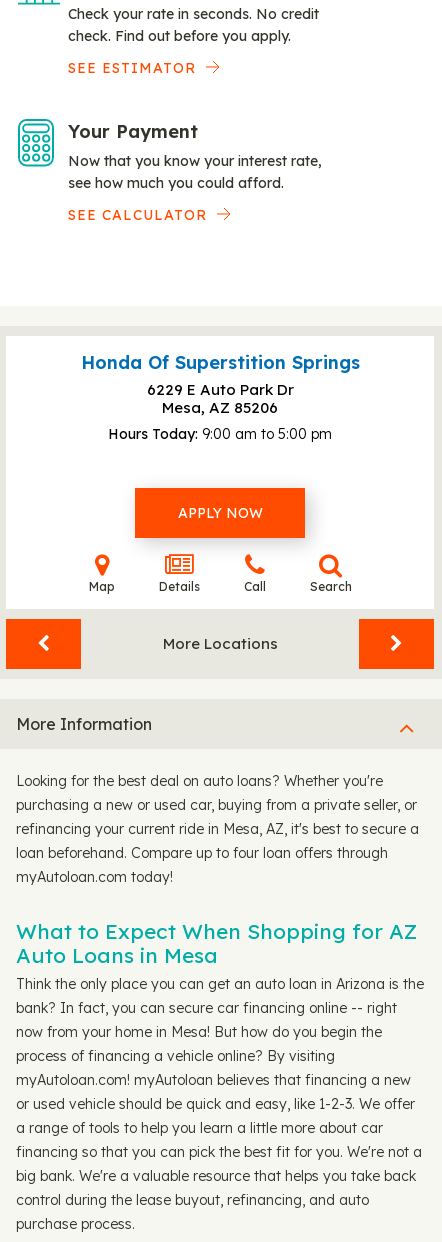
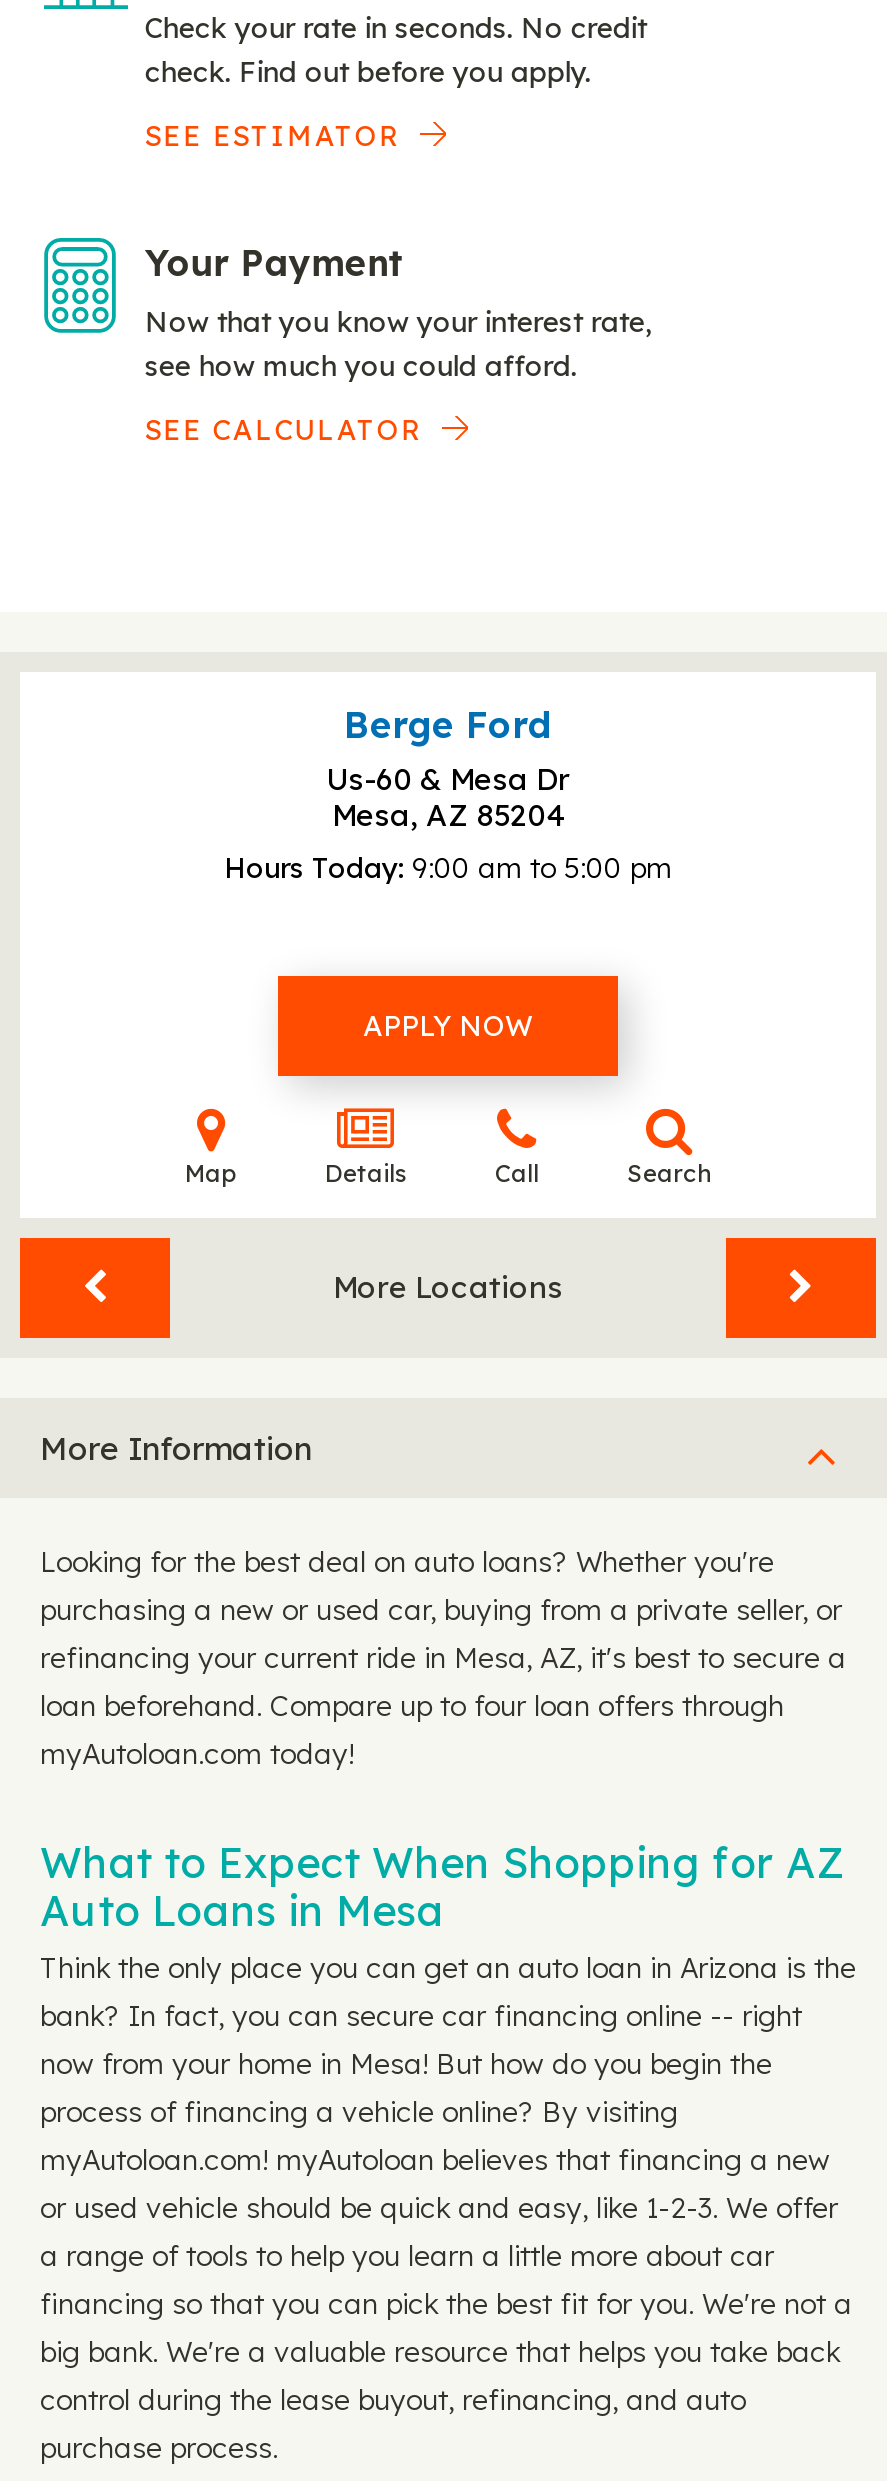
[80,351,359,417] Honda Of Superstition Springs | 6229 E Auto Park Dr | Mesa, AZ 85206 -> [326,702,570,834] Berge Ford | Us-60 & Mesa Dr | Mesa, AZ 85204

